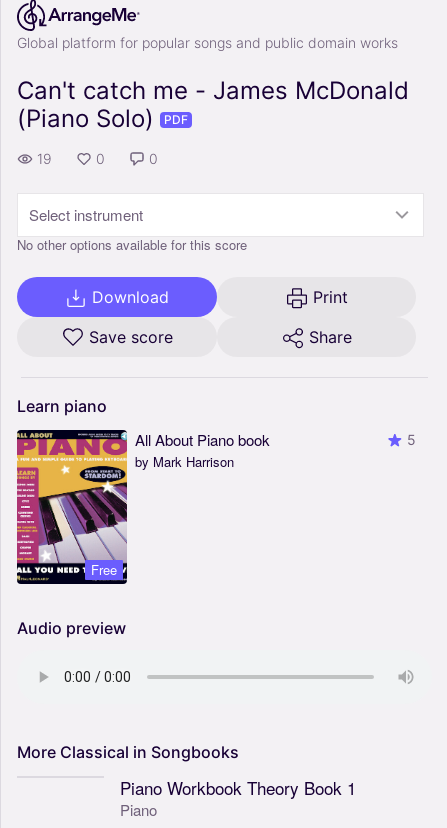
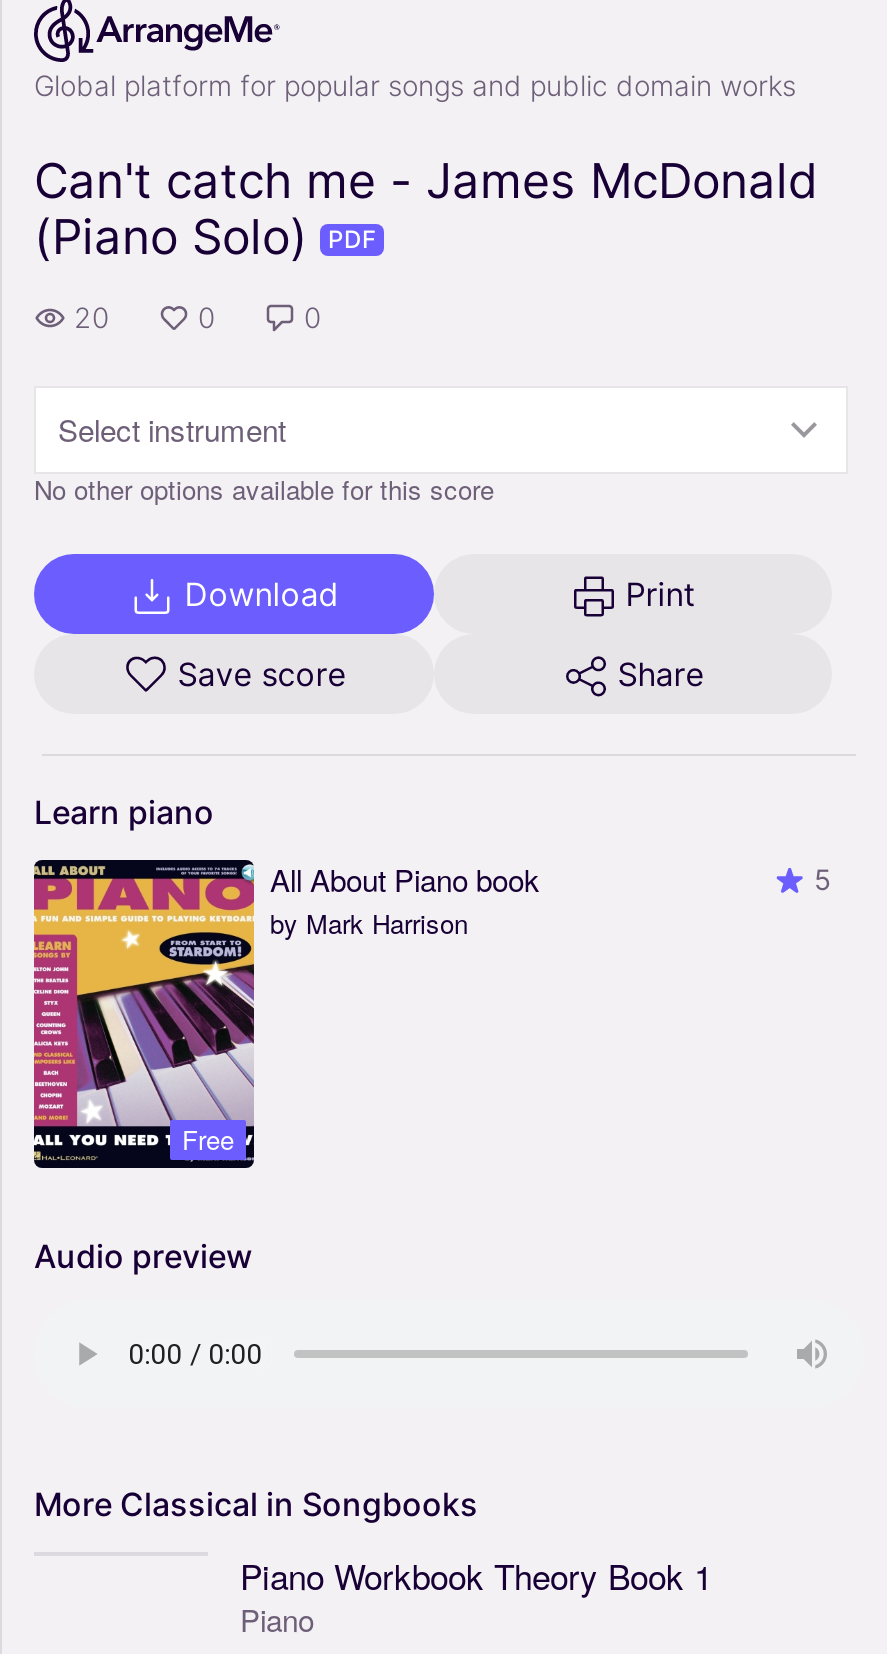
[37,150,52,167] 19 -> [74,301,110,335] 20

